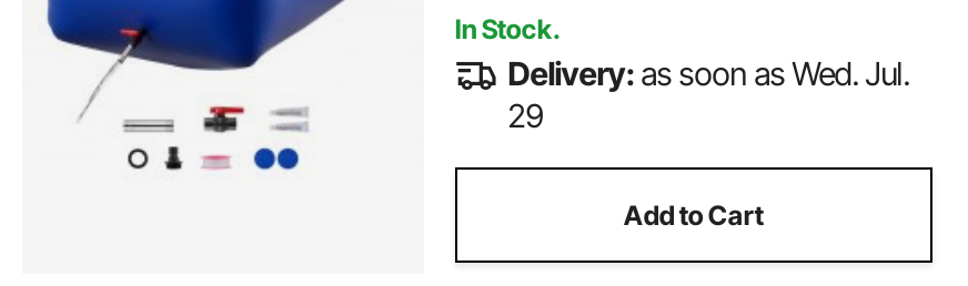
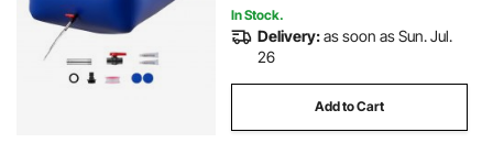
[508,54,910,91] Delivery: as soon as Wed. Jul. -> [257,27,452,45] Delivery: as soon as Sun. Jul.
[508,96,543,133] 29 -> [257,48,275,66] 26

